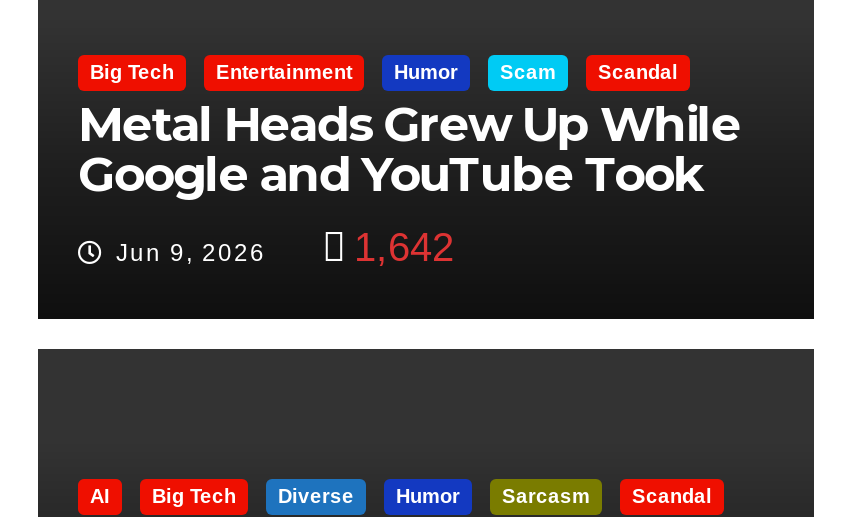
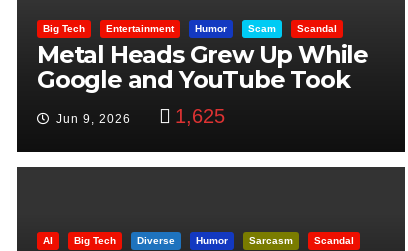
[354,225,454,269] 1,642 -> [175,105,225,127] 1,625

